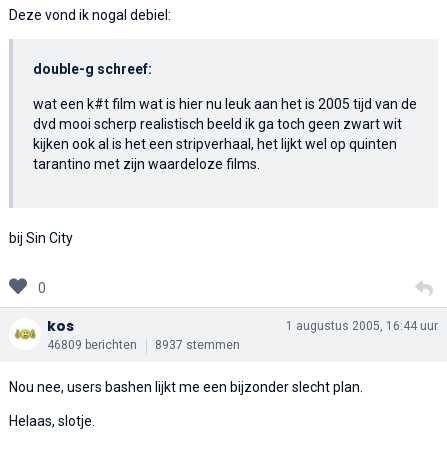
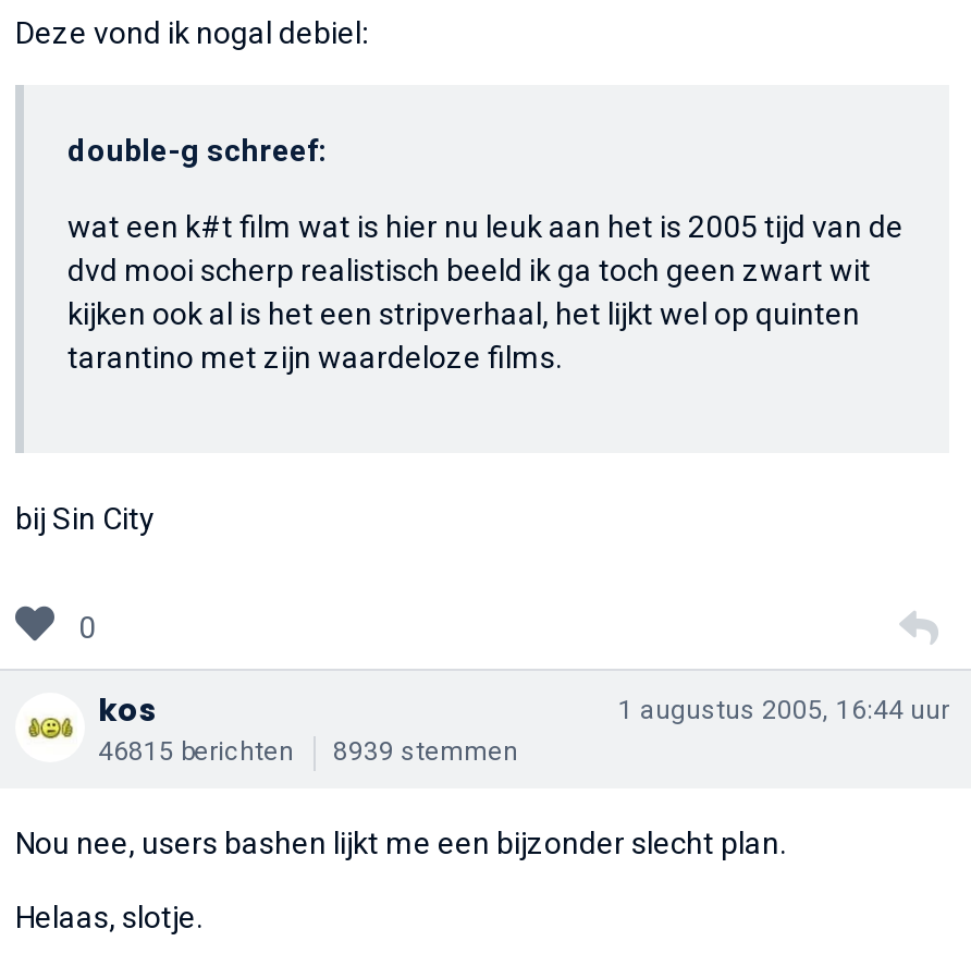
[47,338,137,352] 46809 berichten -> [98,736,294,766] 46815 berichten
[155,338,240,352] 8937 stemmen -> [333,736,518,766] 8939 stemmen

